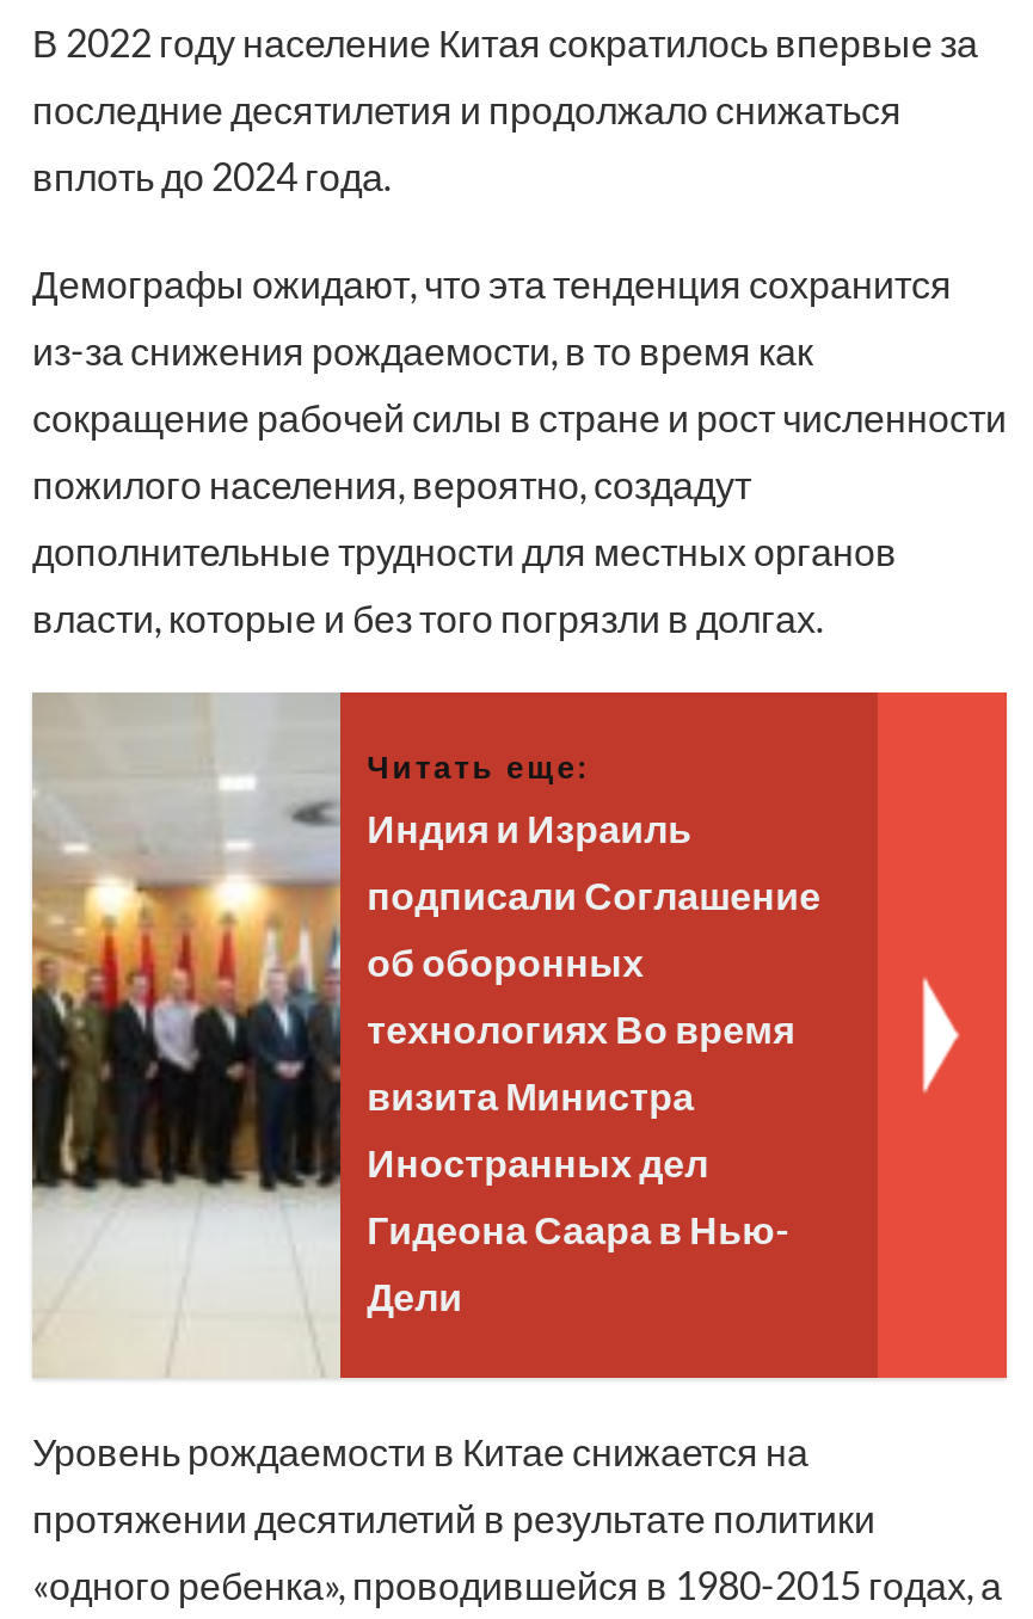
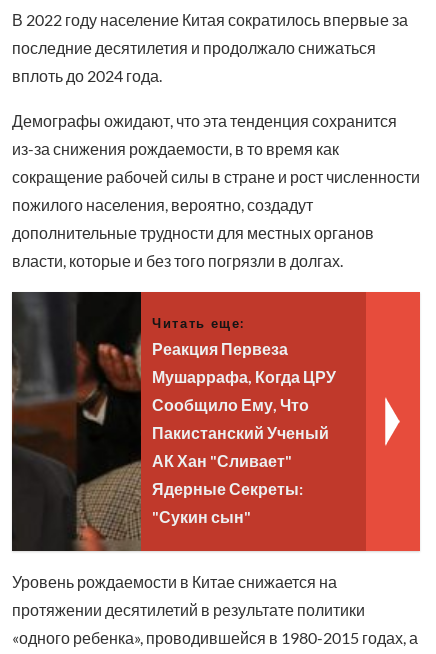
[30,692,821,1378] [image] | Индия и Израиль | подписали Соглашение | об оборонных | технологиях Во время | визита Министра | Иностранных дел | Гидеона Саара в Нью- | Дели -> [11,291,336,552] [image] | Реакция Первеза | Мушаррафа, Когда ЦРУ | Сообщило Ему, Что | Пакистанский Ученый | АК Хан "Сливает" | Ядерные Секреты: | "Сукин сын"

